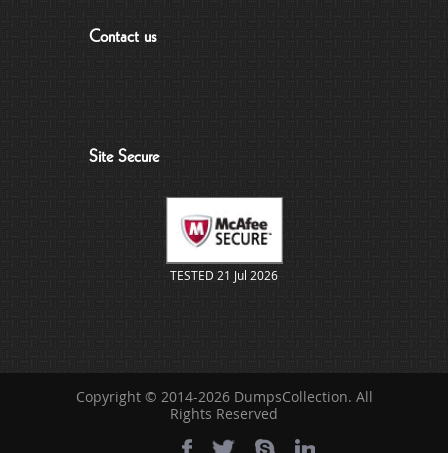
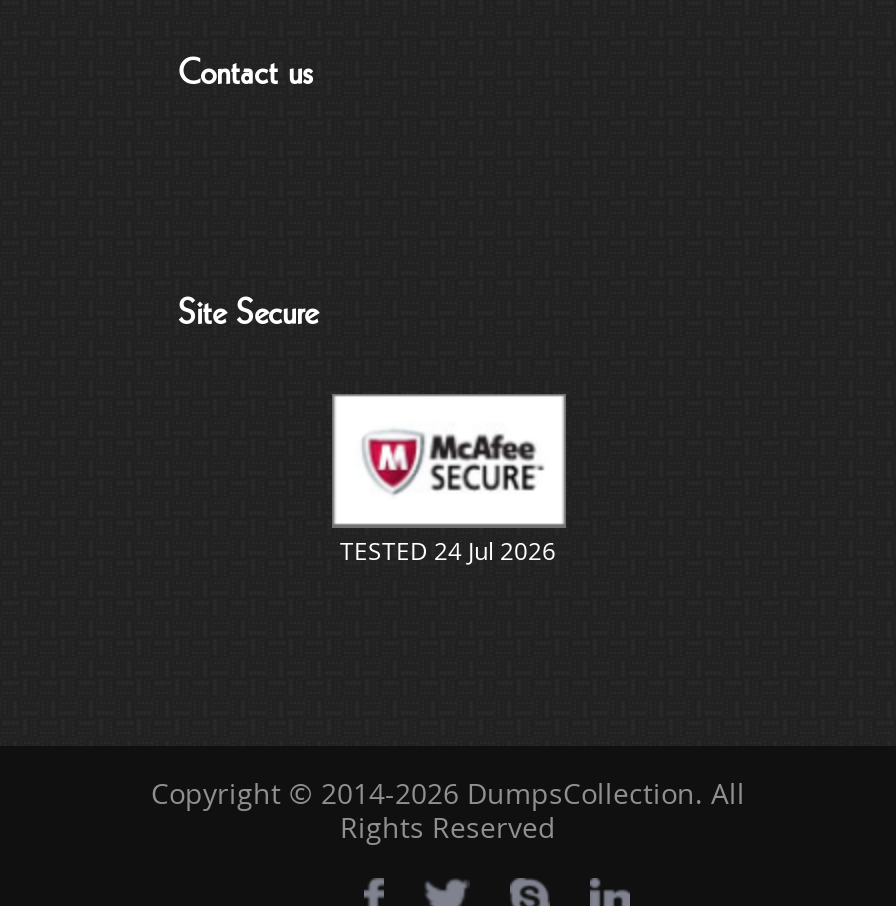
[170,267,278,283] TESTED 21 Jul 2026 -> [340,535,556,567] TESTED 24 Jul 2026

